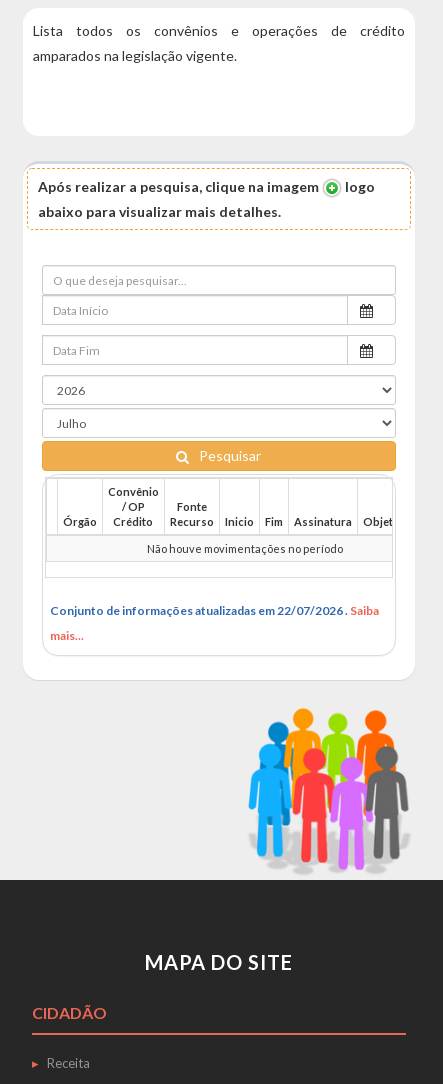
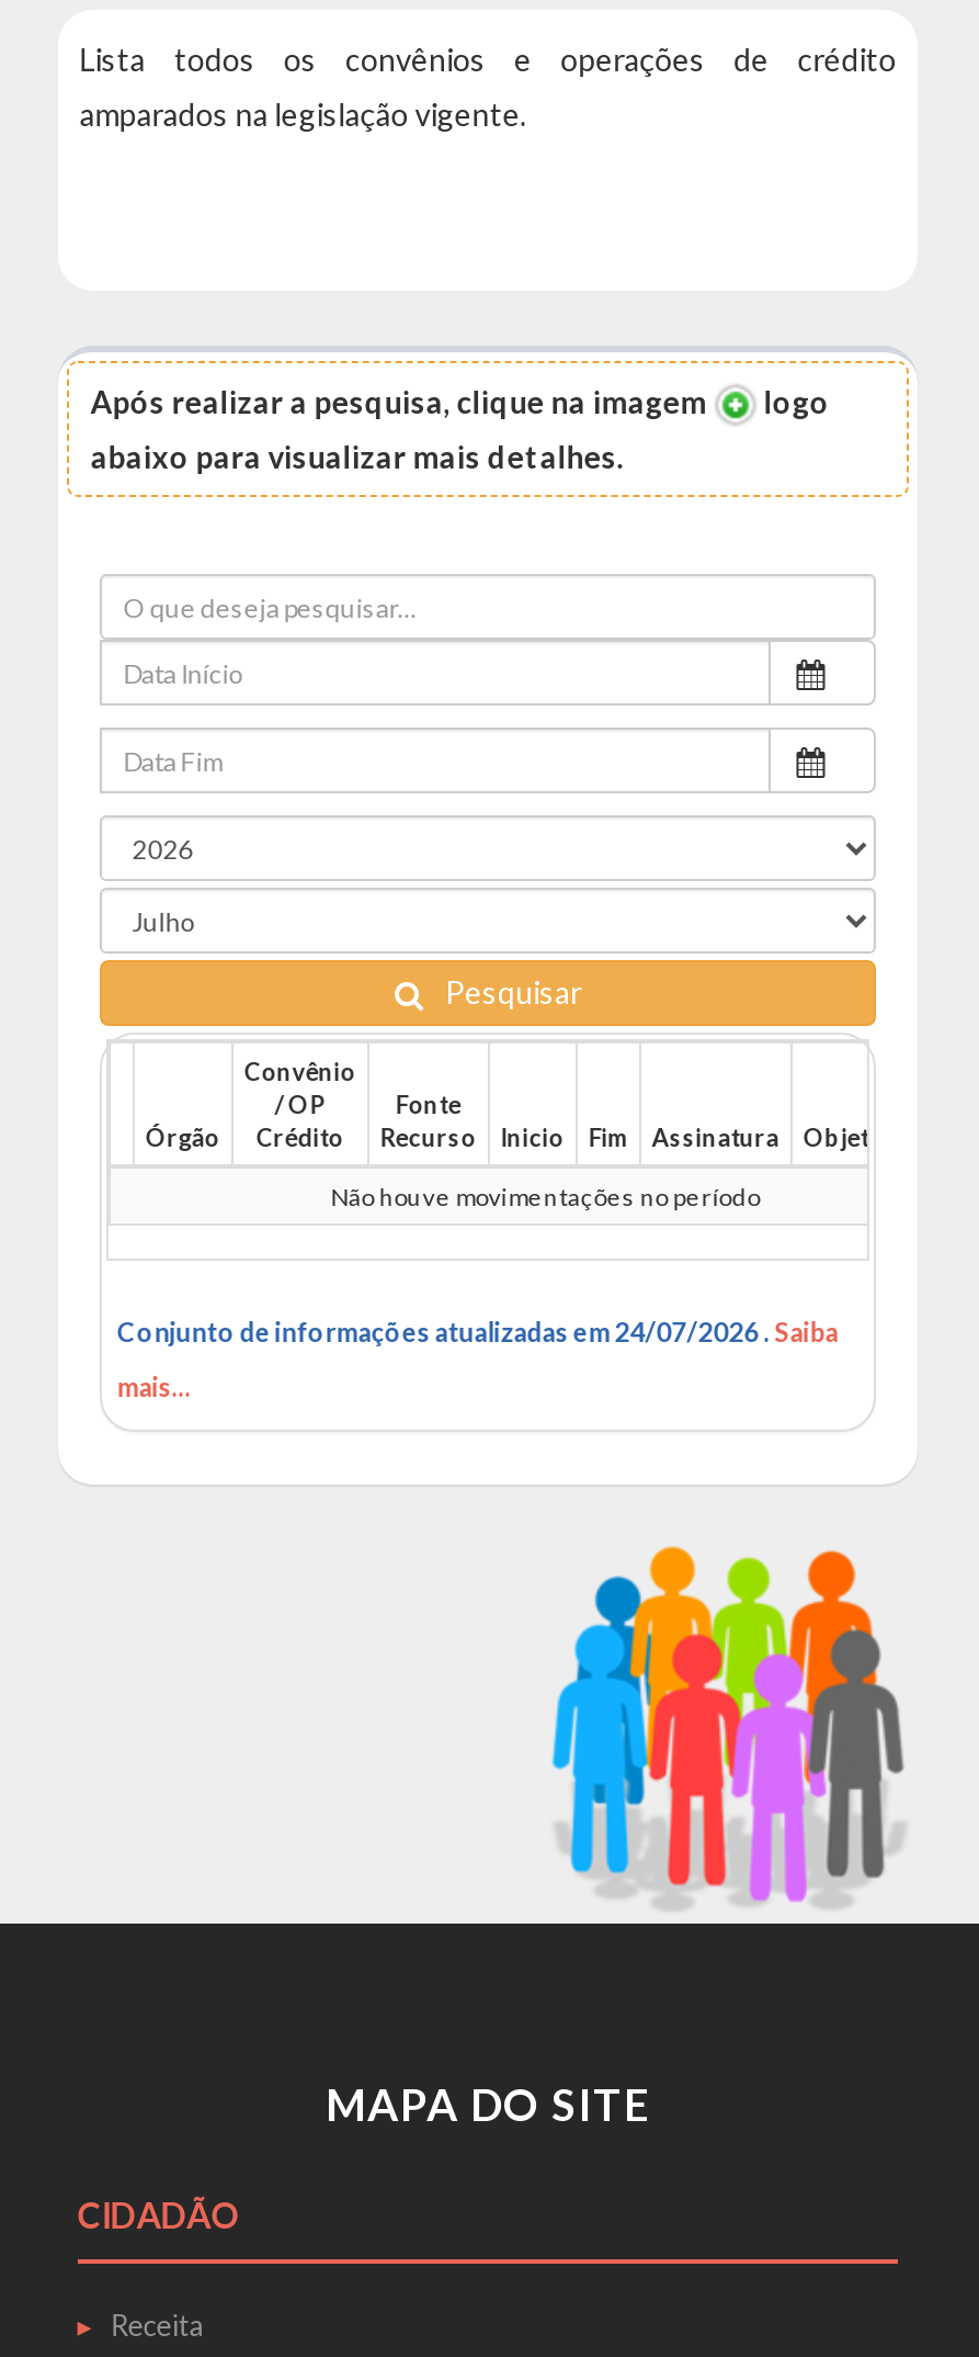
[50,603,379,618] Conjunto de informações atualizadas em 22/07/2026 . Saiba -> [117,1316,838,1349] Conjunto de informações atualizadas em 24/07/2026 . Saiba

